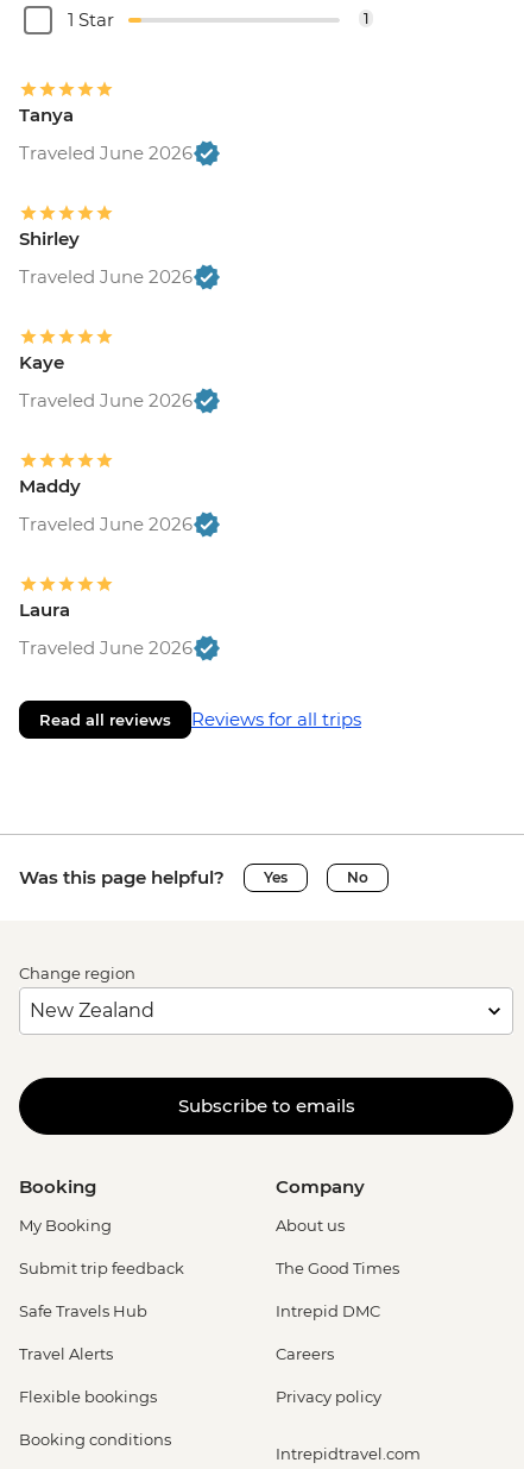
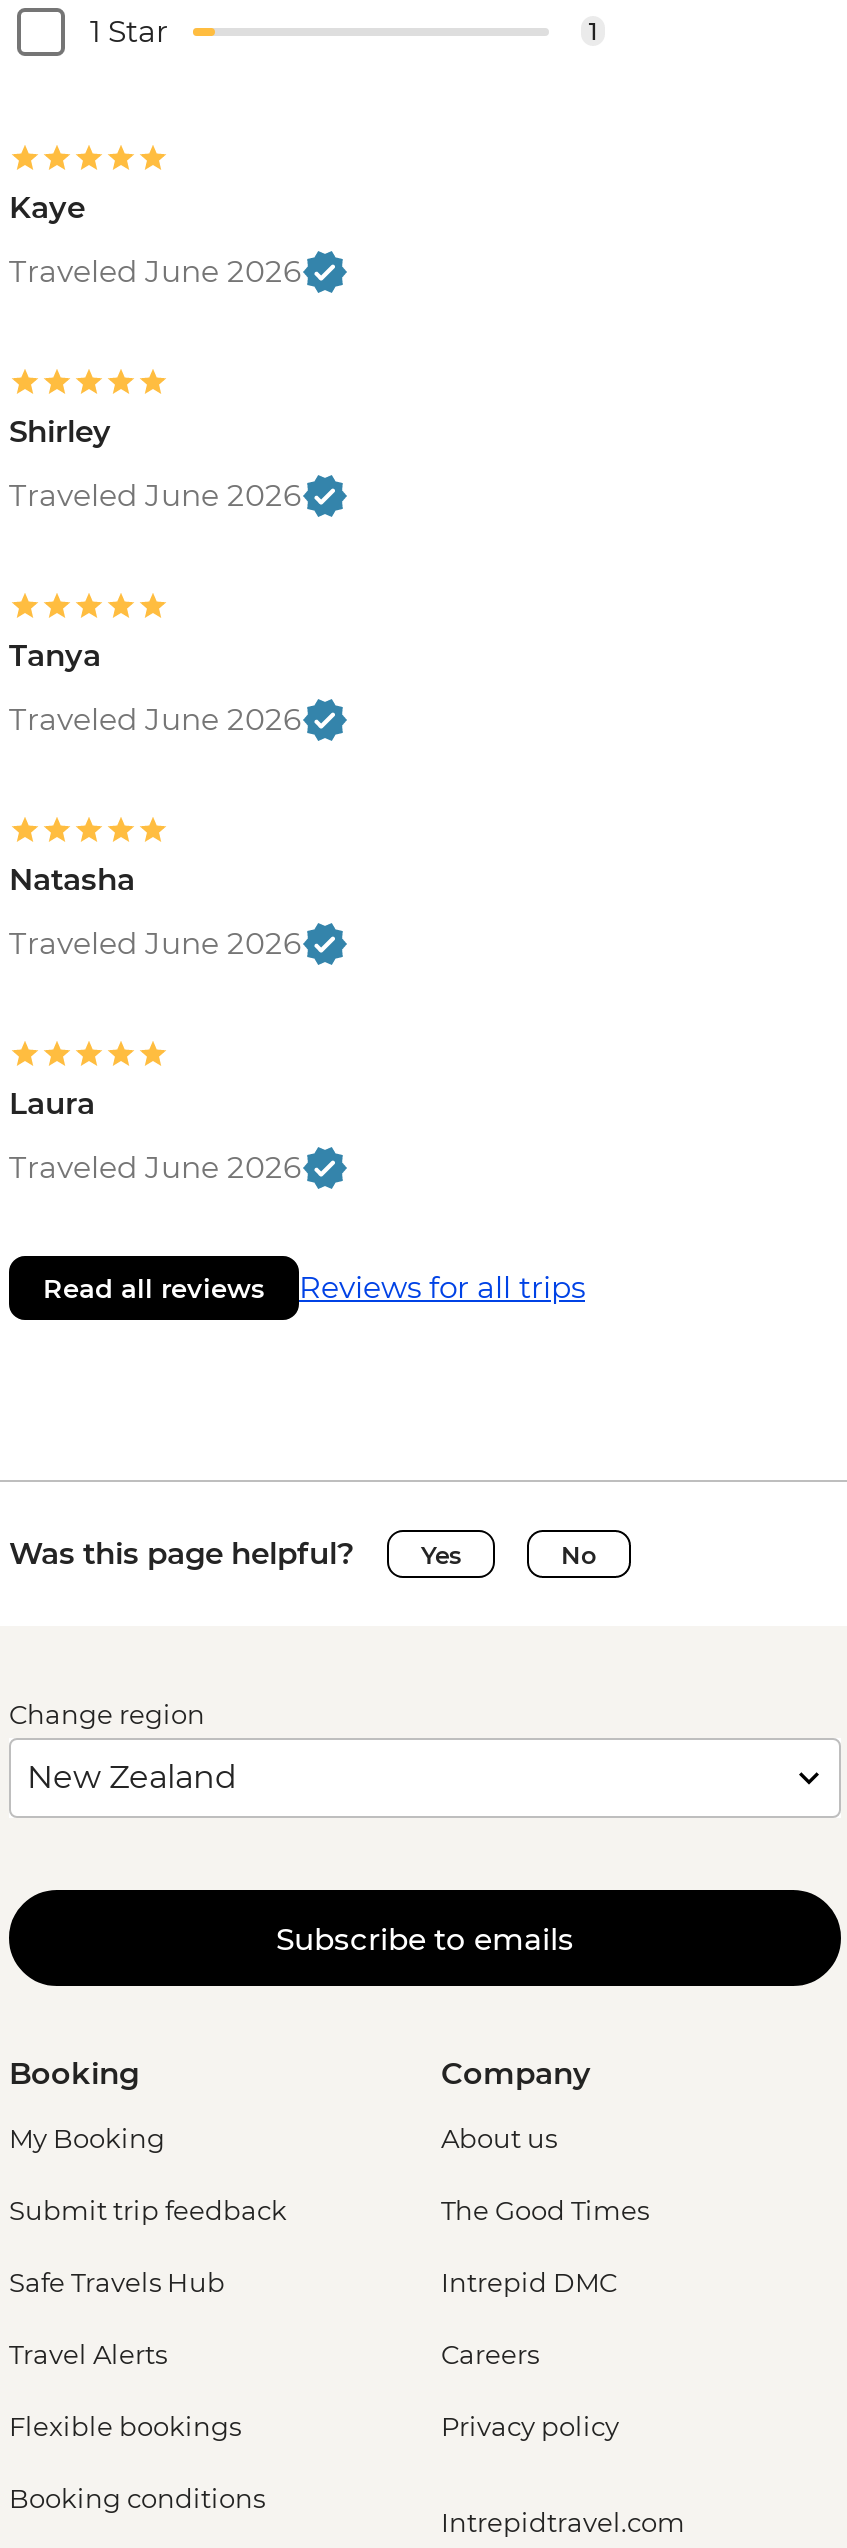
moved [19,103,74,126] -> [9,637,101,675]: Tanya
moved [19,351,64,373] -> [9,189,85,227]: Kaye
[19,474,81,497] Maddy -> [9,861,135,899] Natasha

